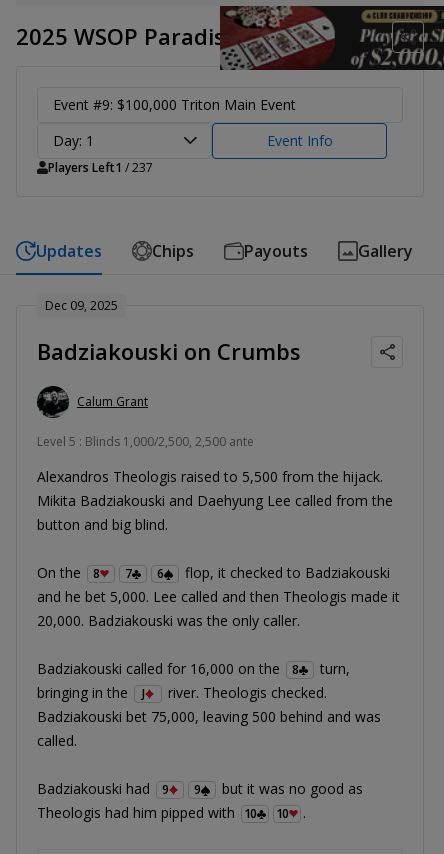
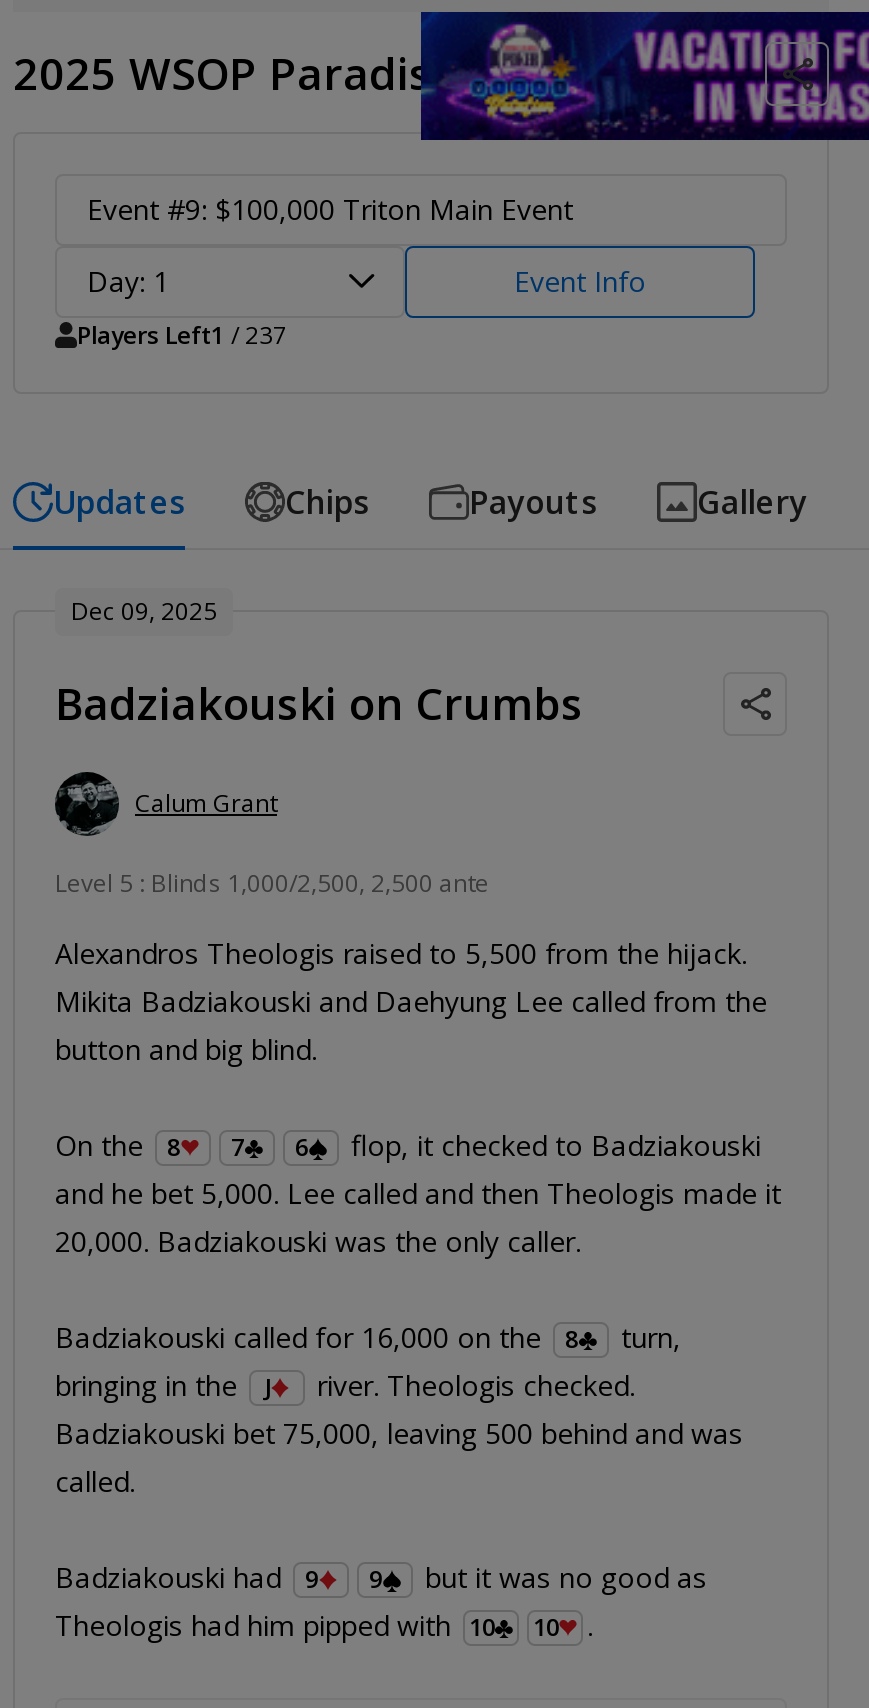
[219,5,441,71] [image] -> [419,10,863,140] [image]

